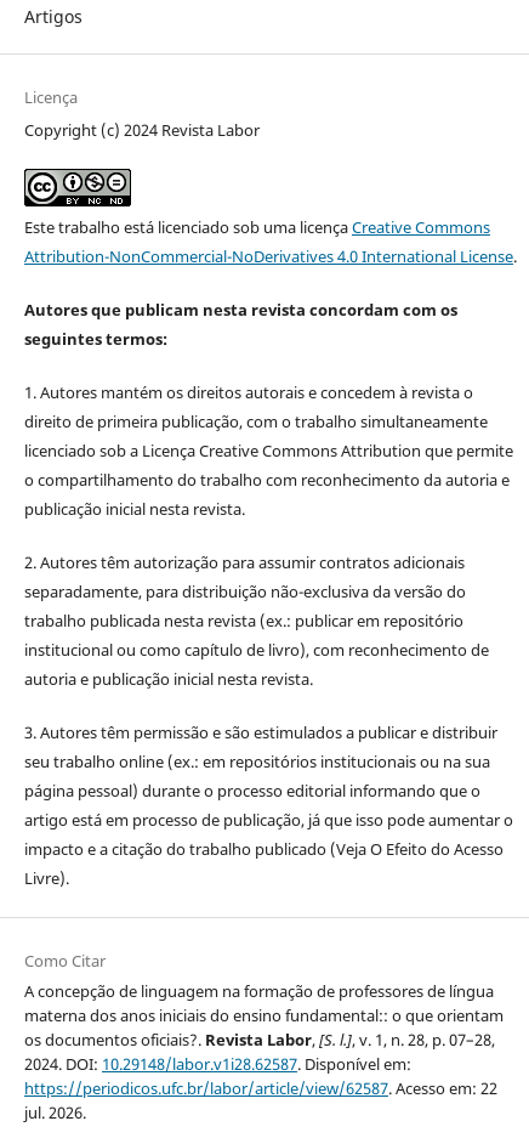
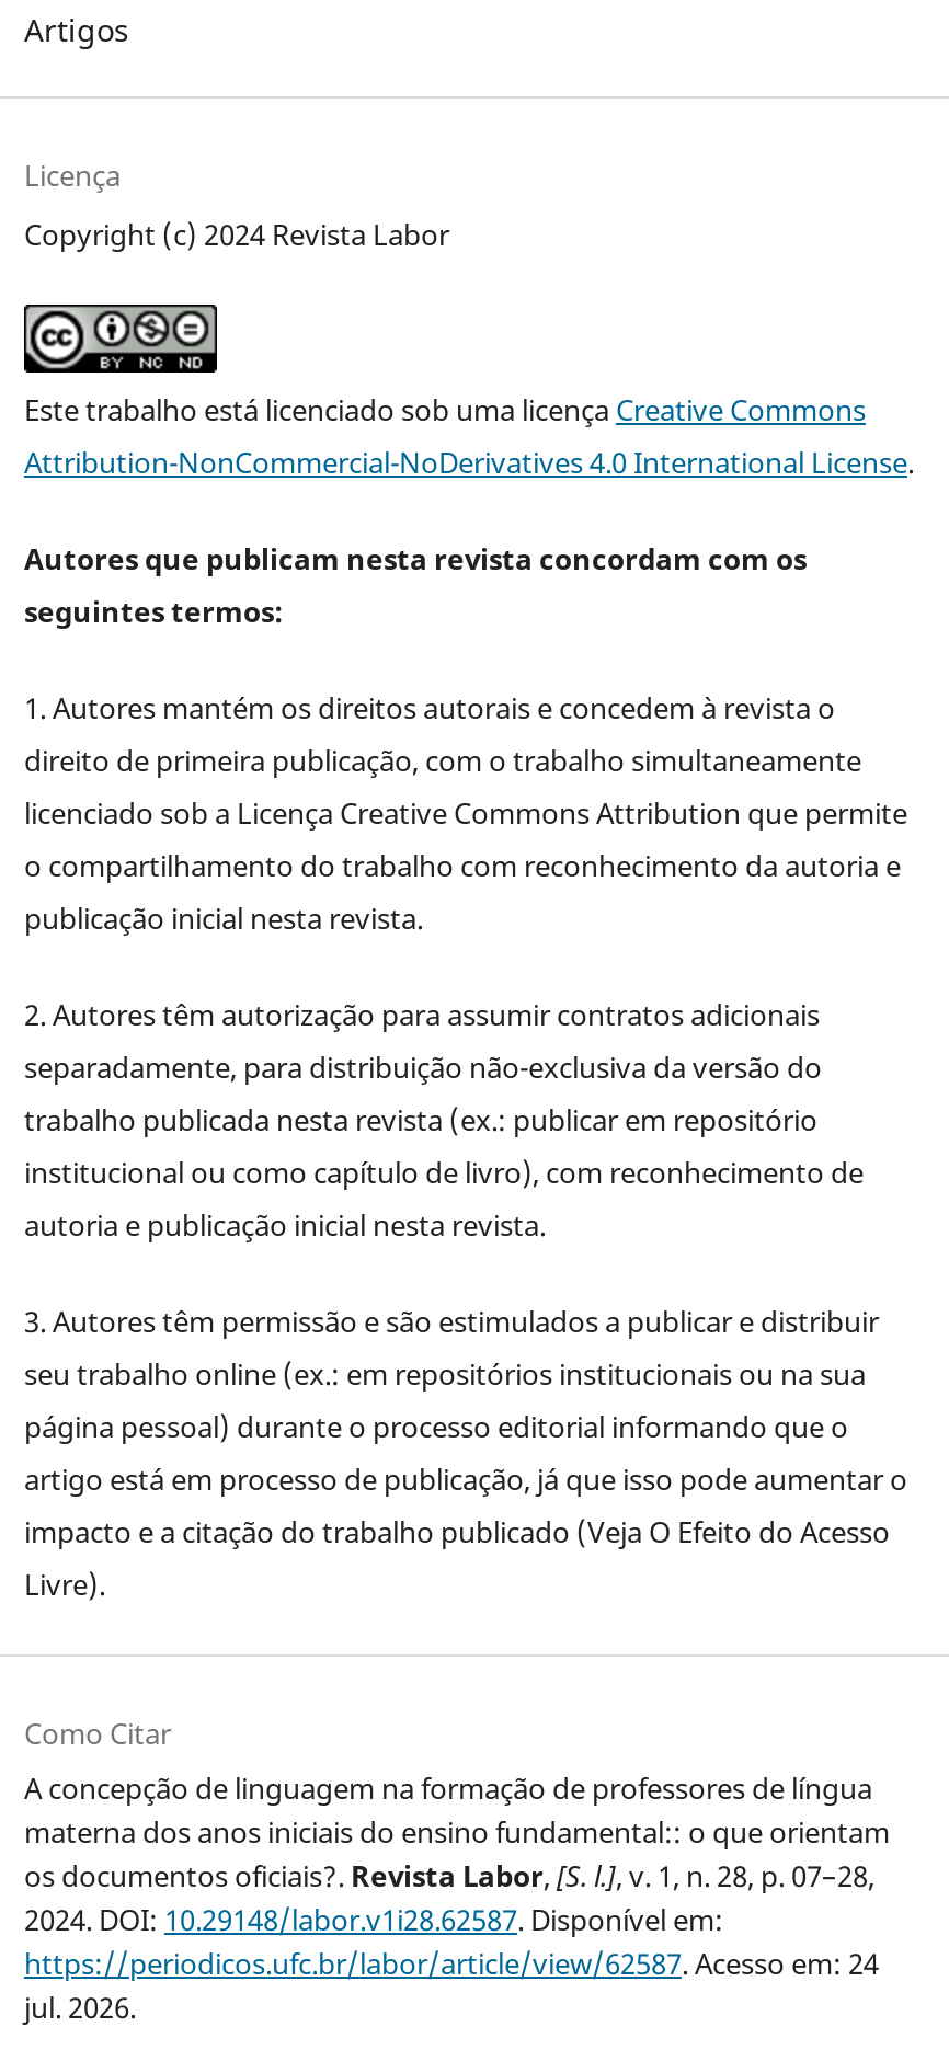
[24,1078,497,1100] https://periodicos.ufc.br/labor/article/view/62587. Acesso em: 22 -> [24,1945,879,1984] https://periodicos.ufc.br/labor/article/view/62587. Acesso em: 24

